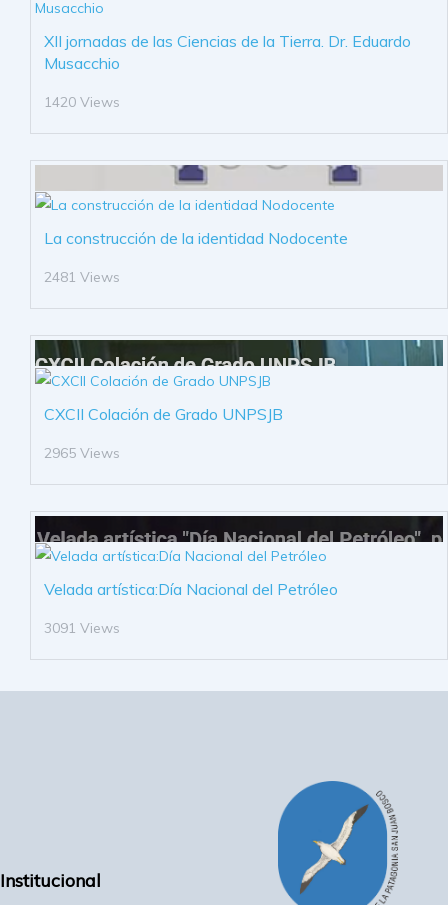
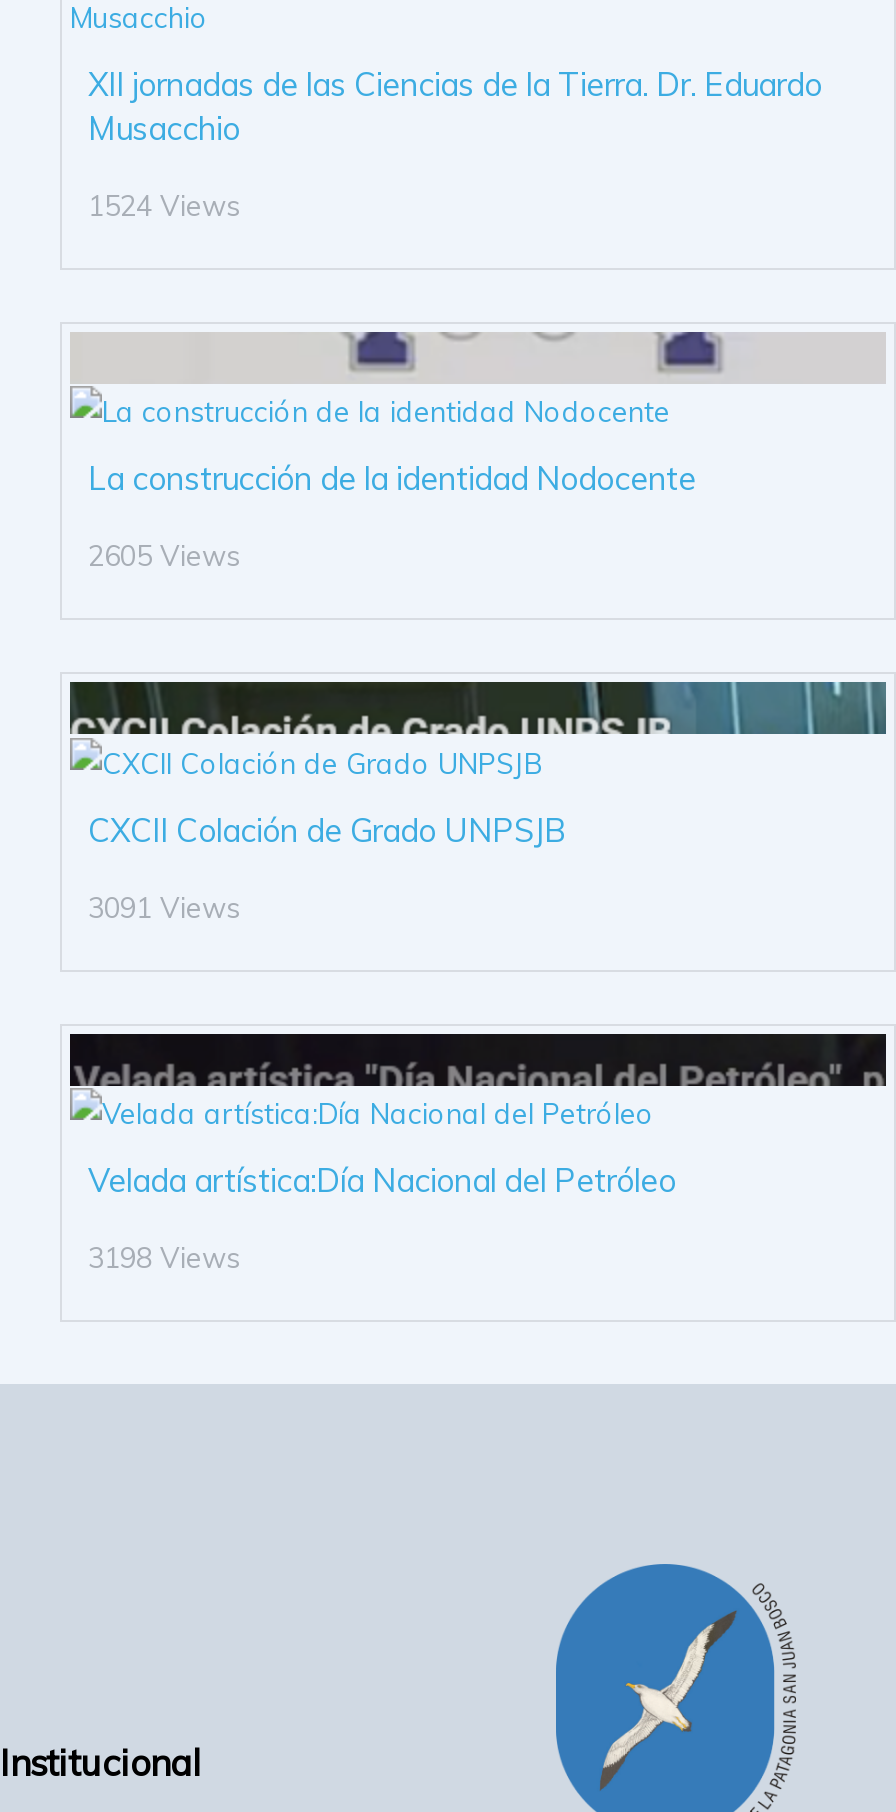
[44,93,120,111] 1420 Views -> [88,188,240,224] 1524 Views
[44,268,120,286] 2481 Views -> [88,539,240,575] 2605 Views
[44,444,120,462] 2965 Views -> [88,890,240,926] 3091 Views
[44,619,120,637] 3091 Views -> [88,1240,240,1276] 3198 Views

